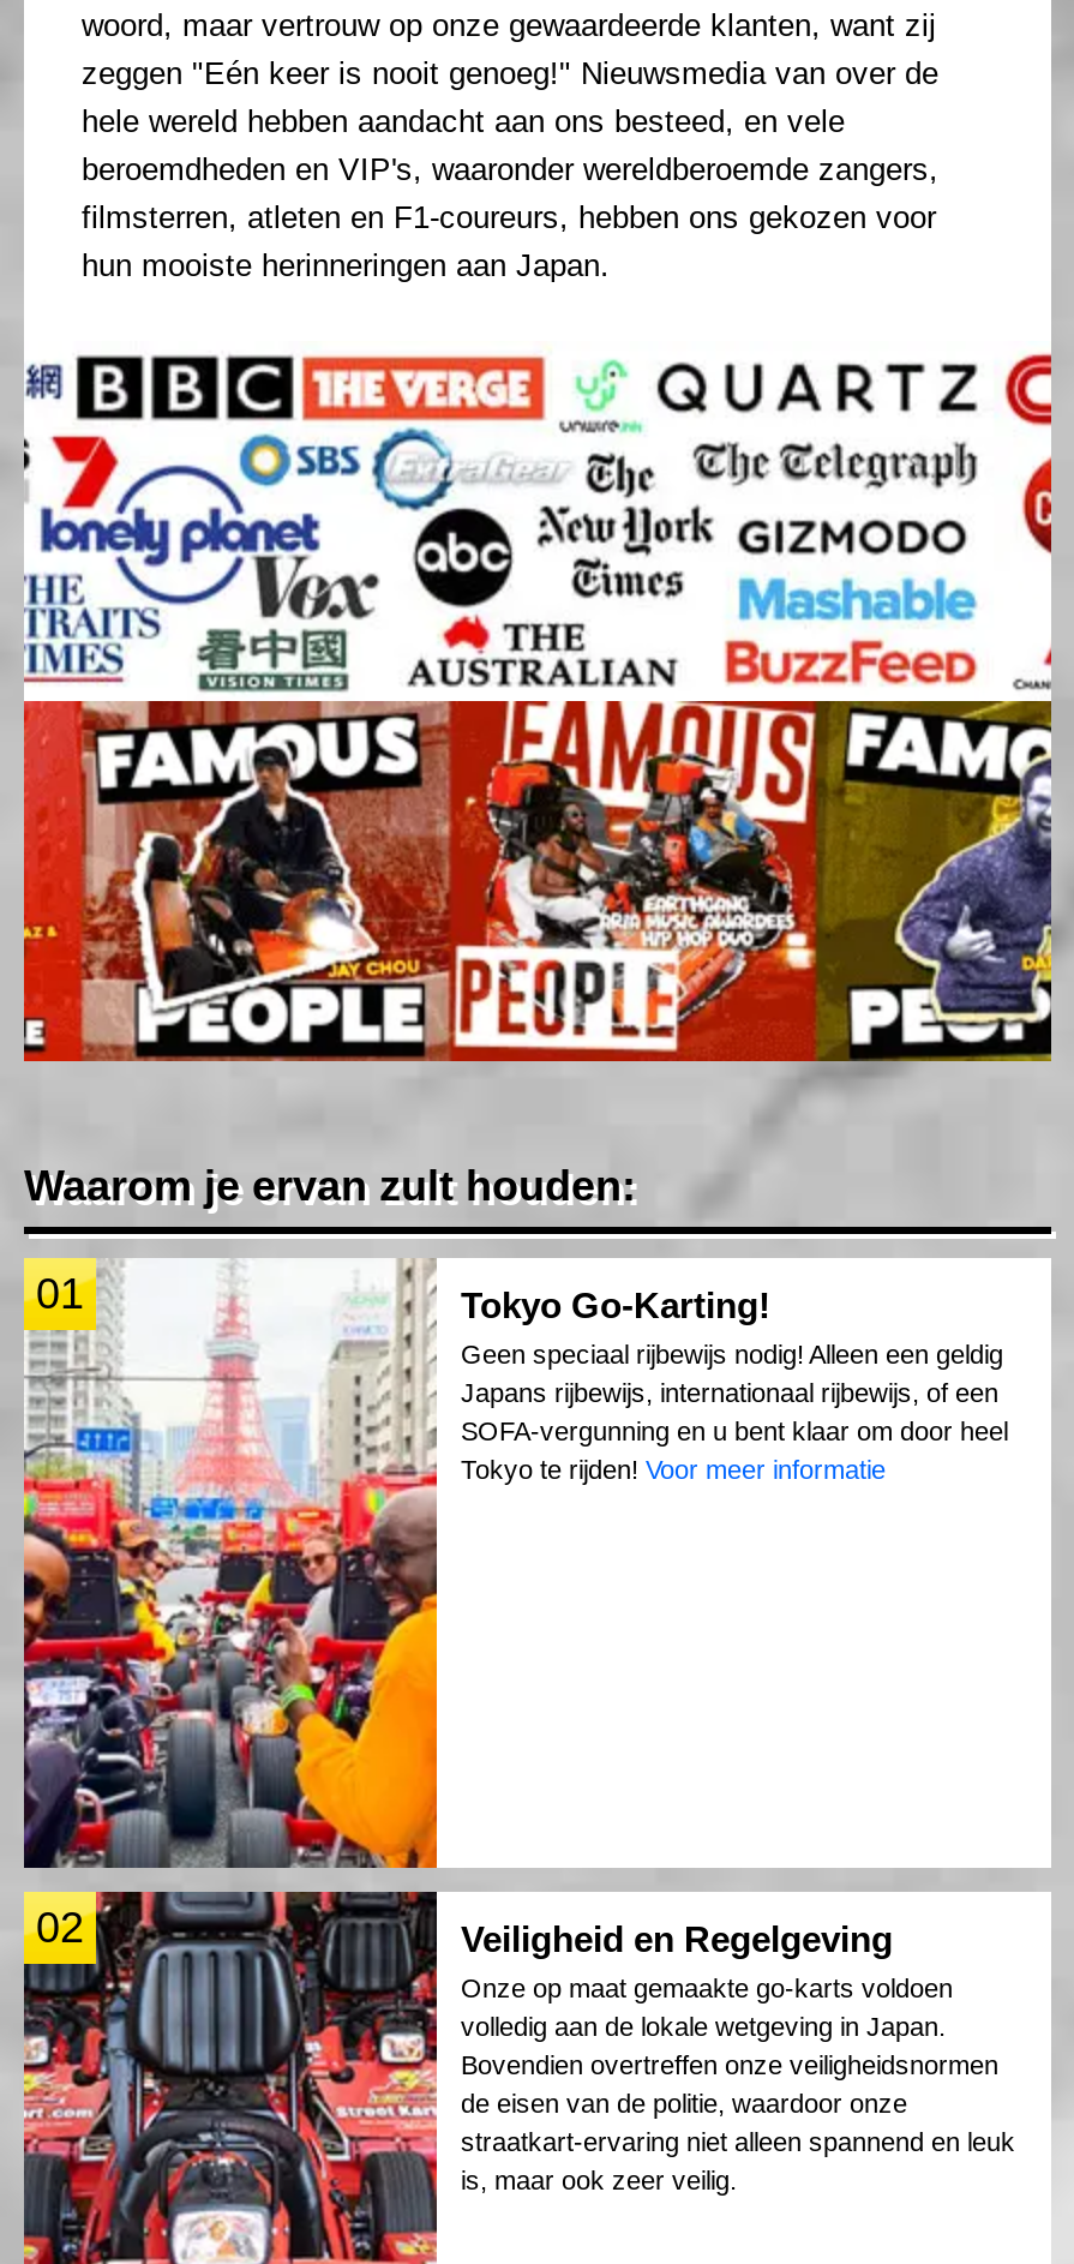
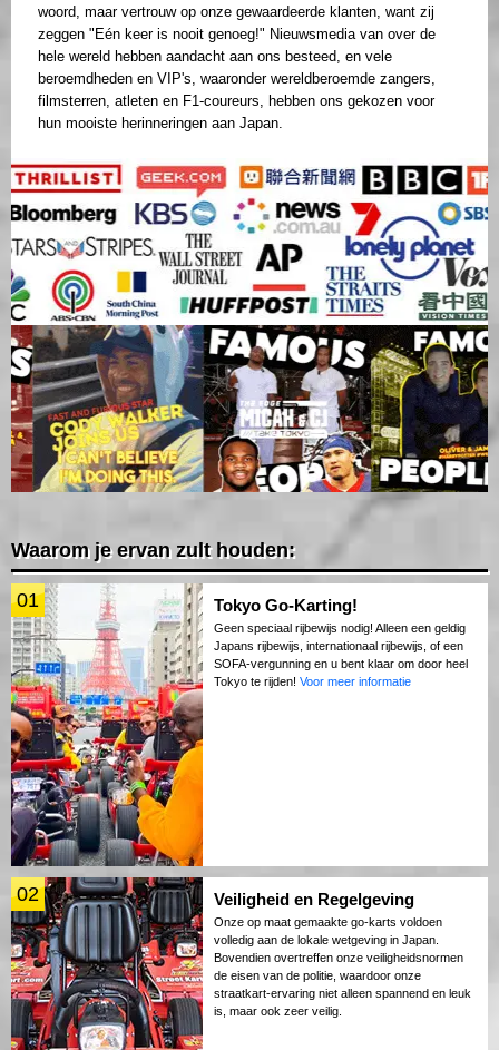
[22,353,1054,1064] [image] -> [10,163,489,493] [image]

